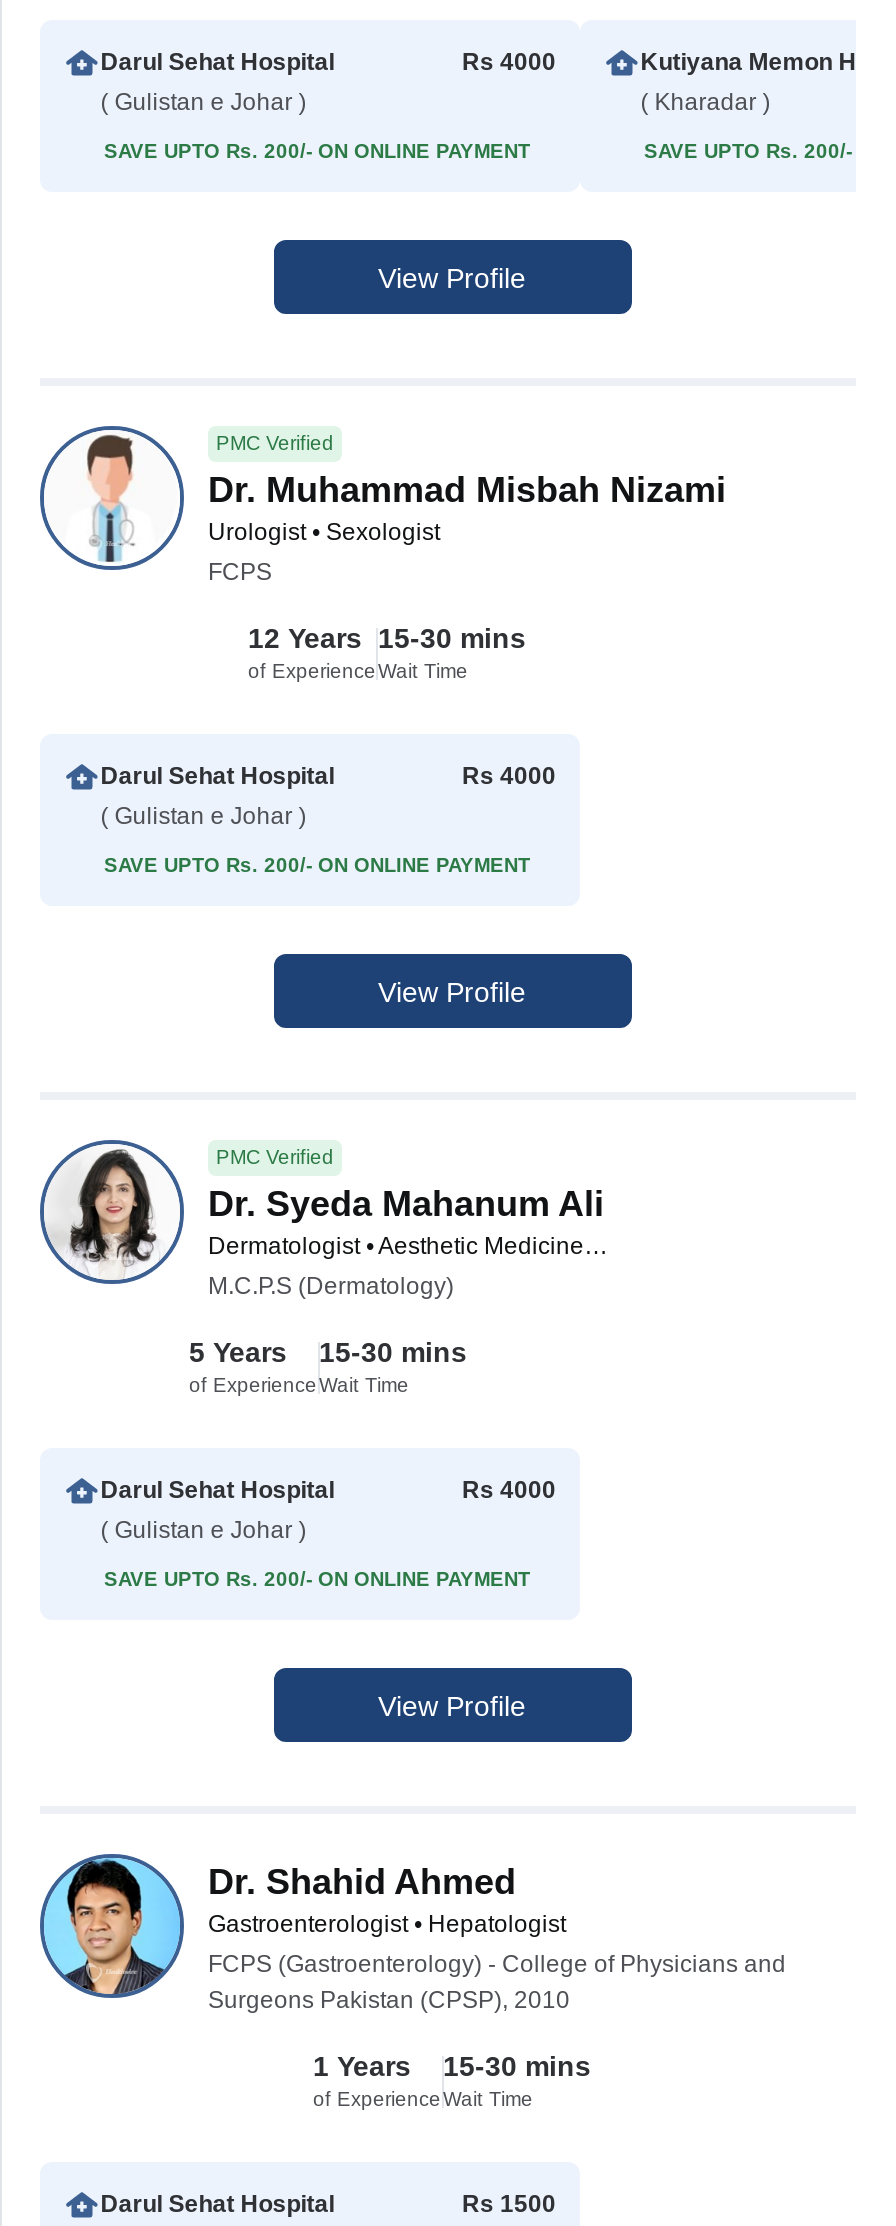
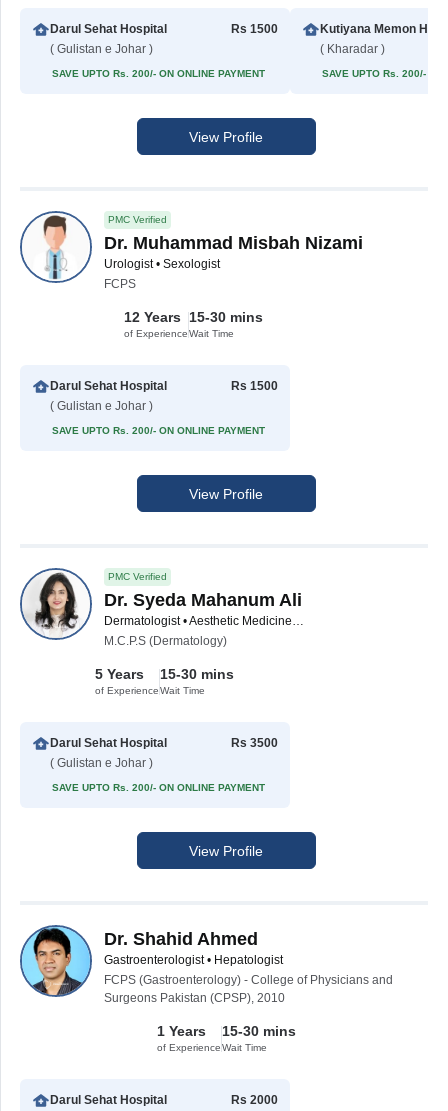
[462,48,556,76] Rs 4000 -> [231,22,278,36] Rs 1500
[462,762,556,790] Rs 4000 -> [231,379,278,393] Rs 1500
[462,1476,556,1504] Rs 4000 -> [231,736,278,750] Rs 3500
[462,2190,556,2218] Rs 1500 -> [231,1093,278,1107] Rs 2000

